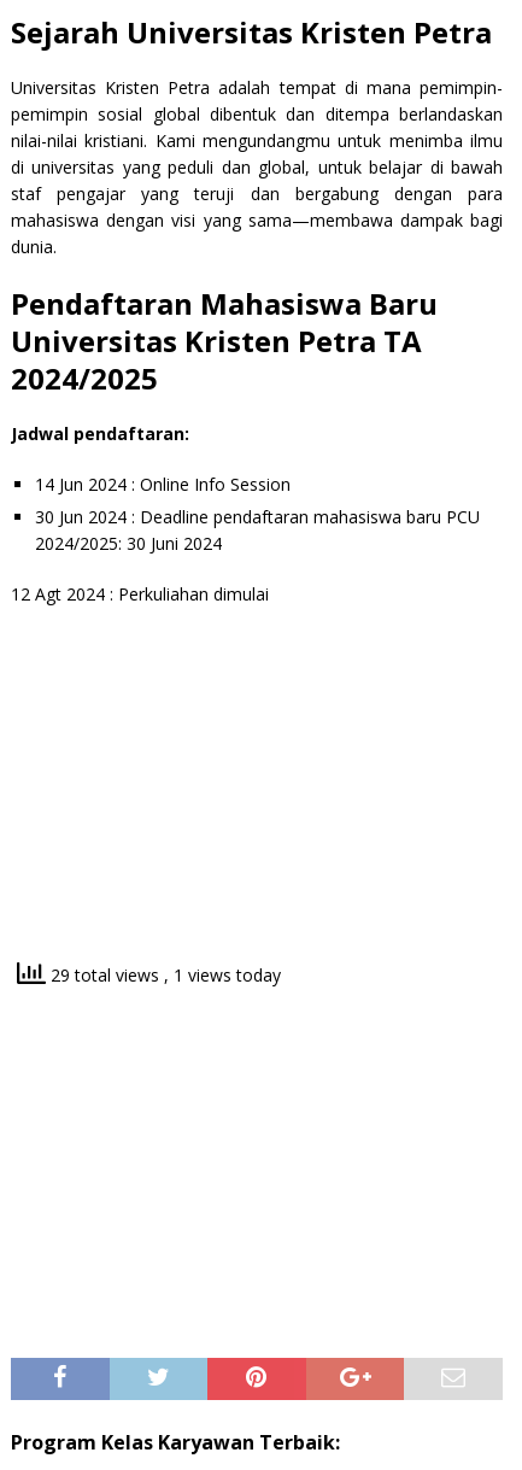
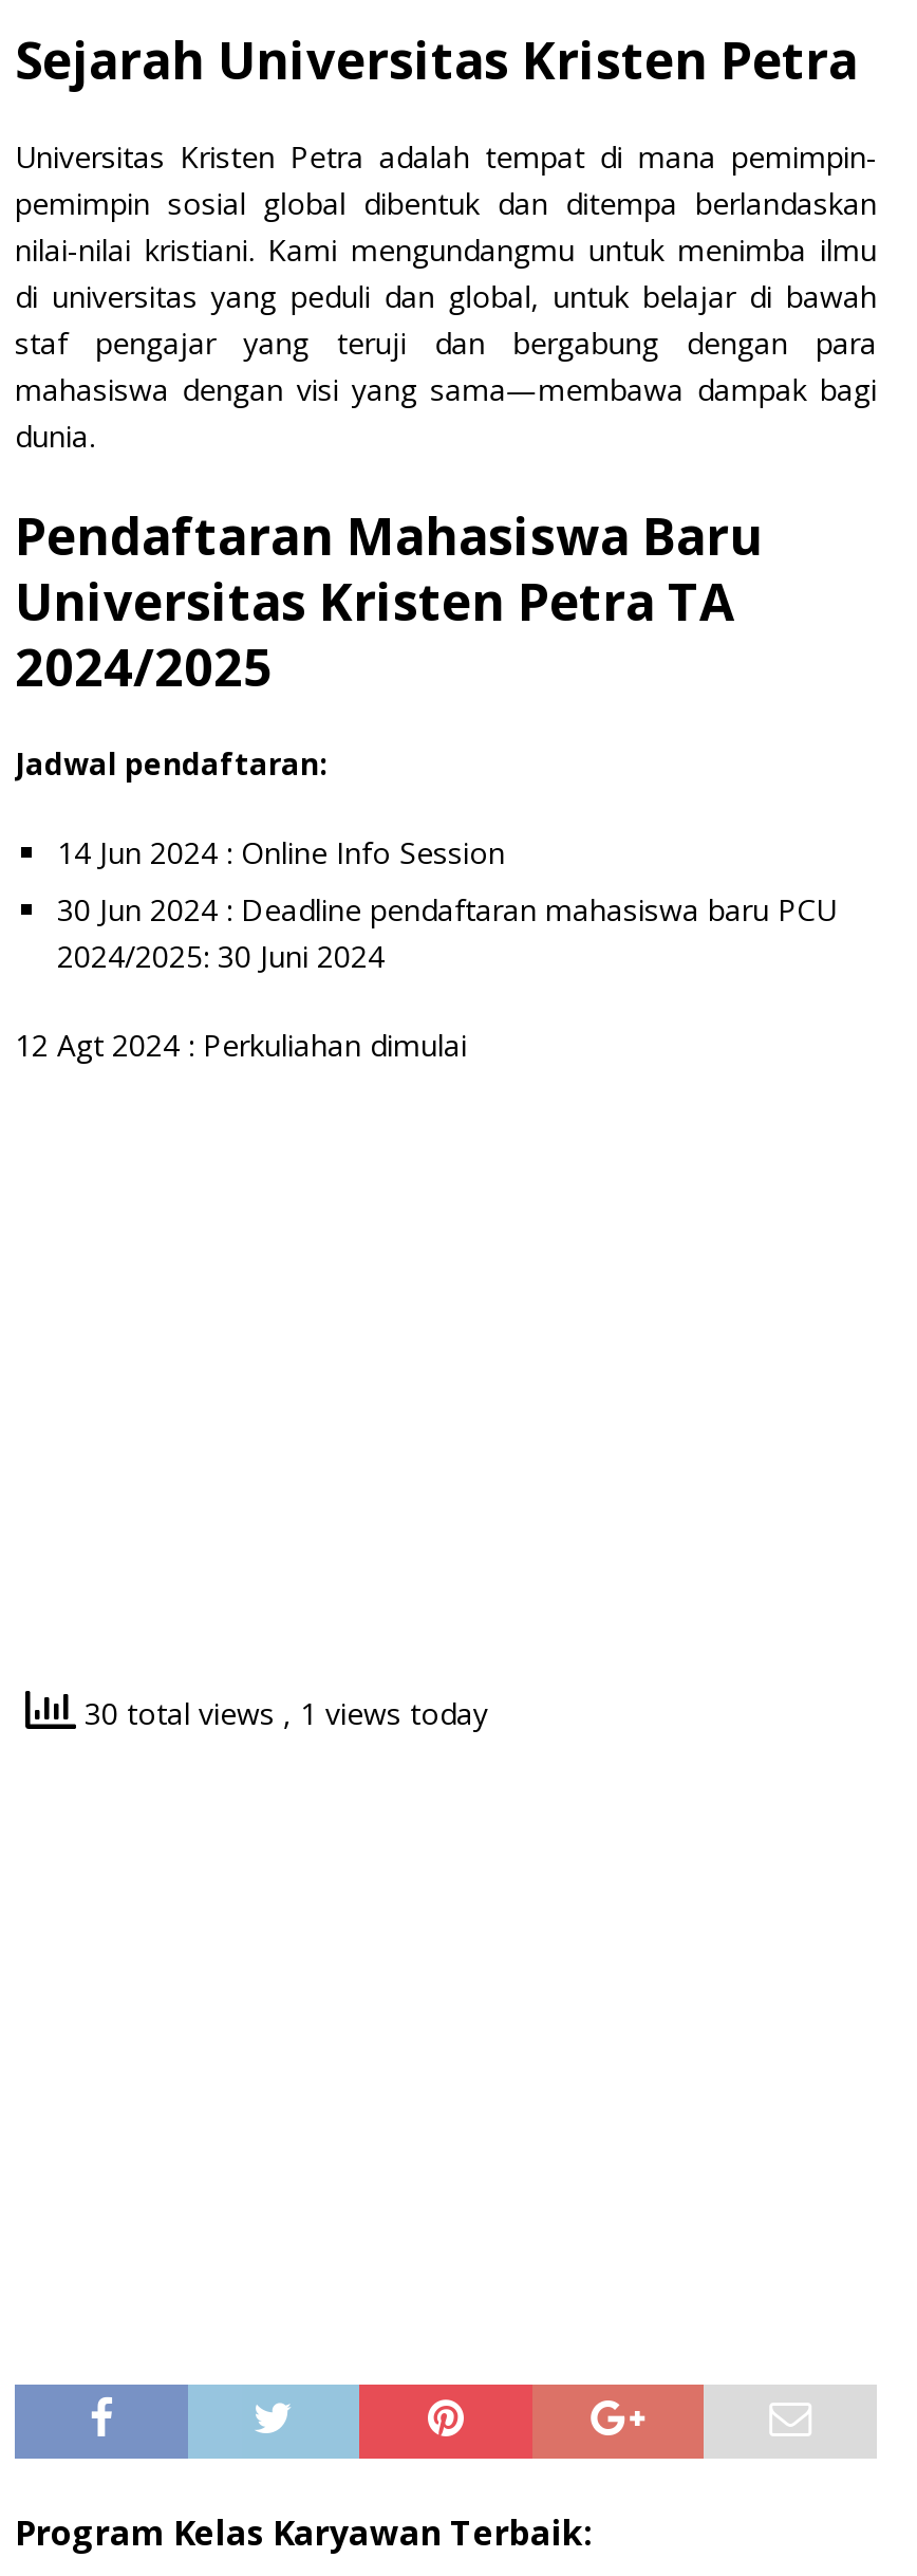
[46,964,281,986] 29 total views, 1 views today -> [76,1693,488,1733] 30 total views, 1 views today

